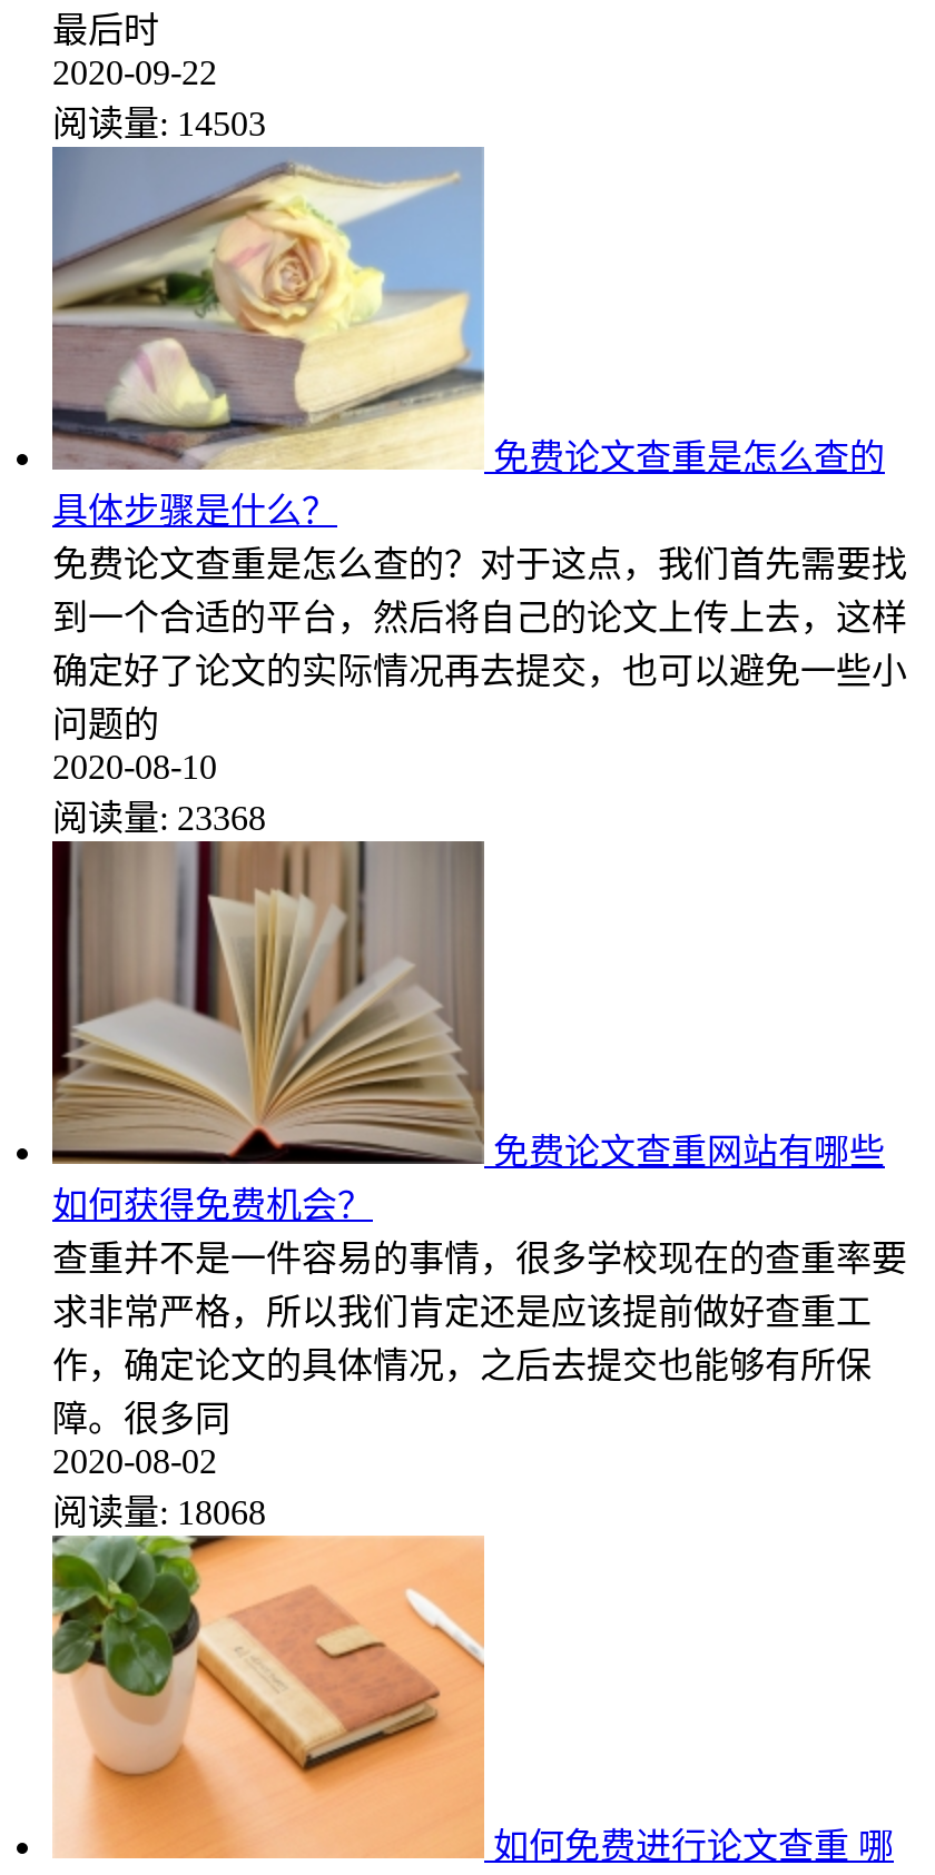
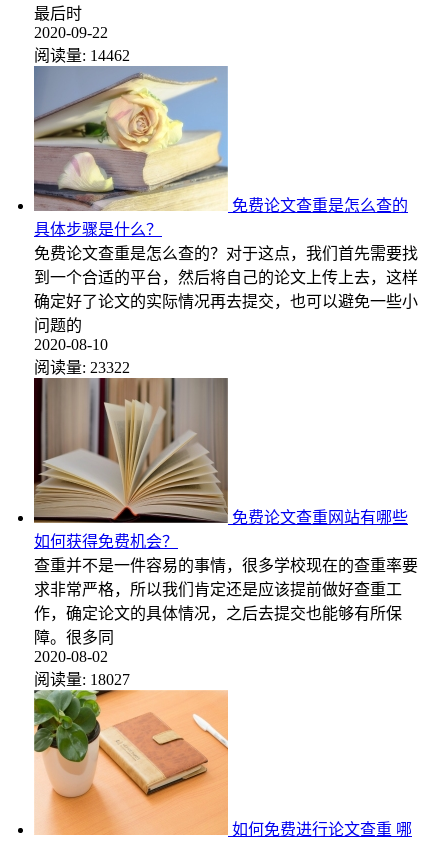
[52,104,266,142] 阅读量: 14503 -> [34,47,130,64] 阅读量: 14462
[52,799,266,836] 阅读量: 23368 -> [34,359,130,376] 阅读量: 23322
[52,1493,266,1531] 阅读量: 18068 -> [34,671,130,688] 阅读量: 18027

